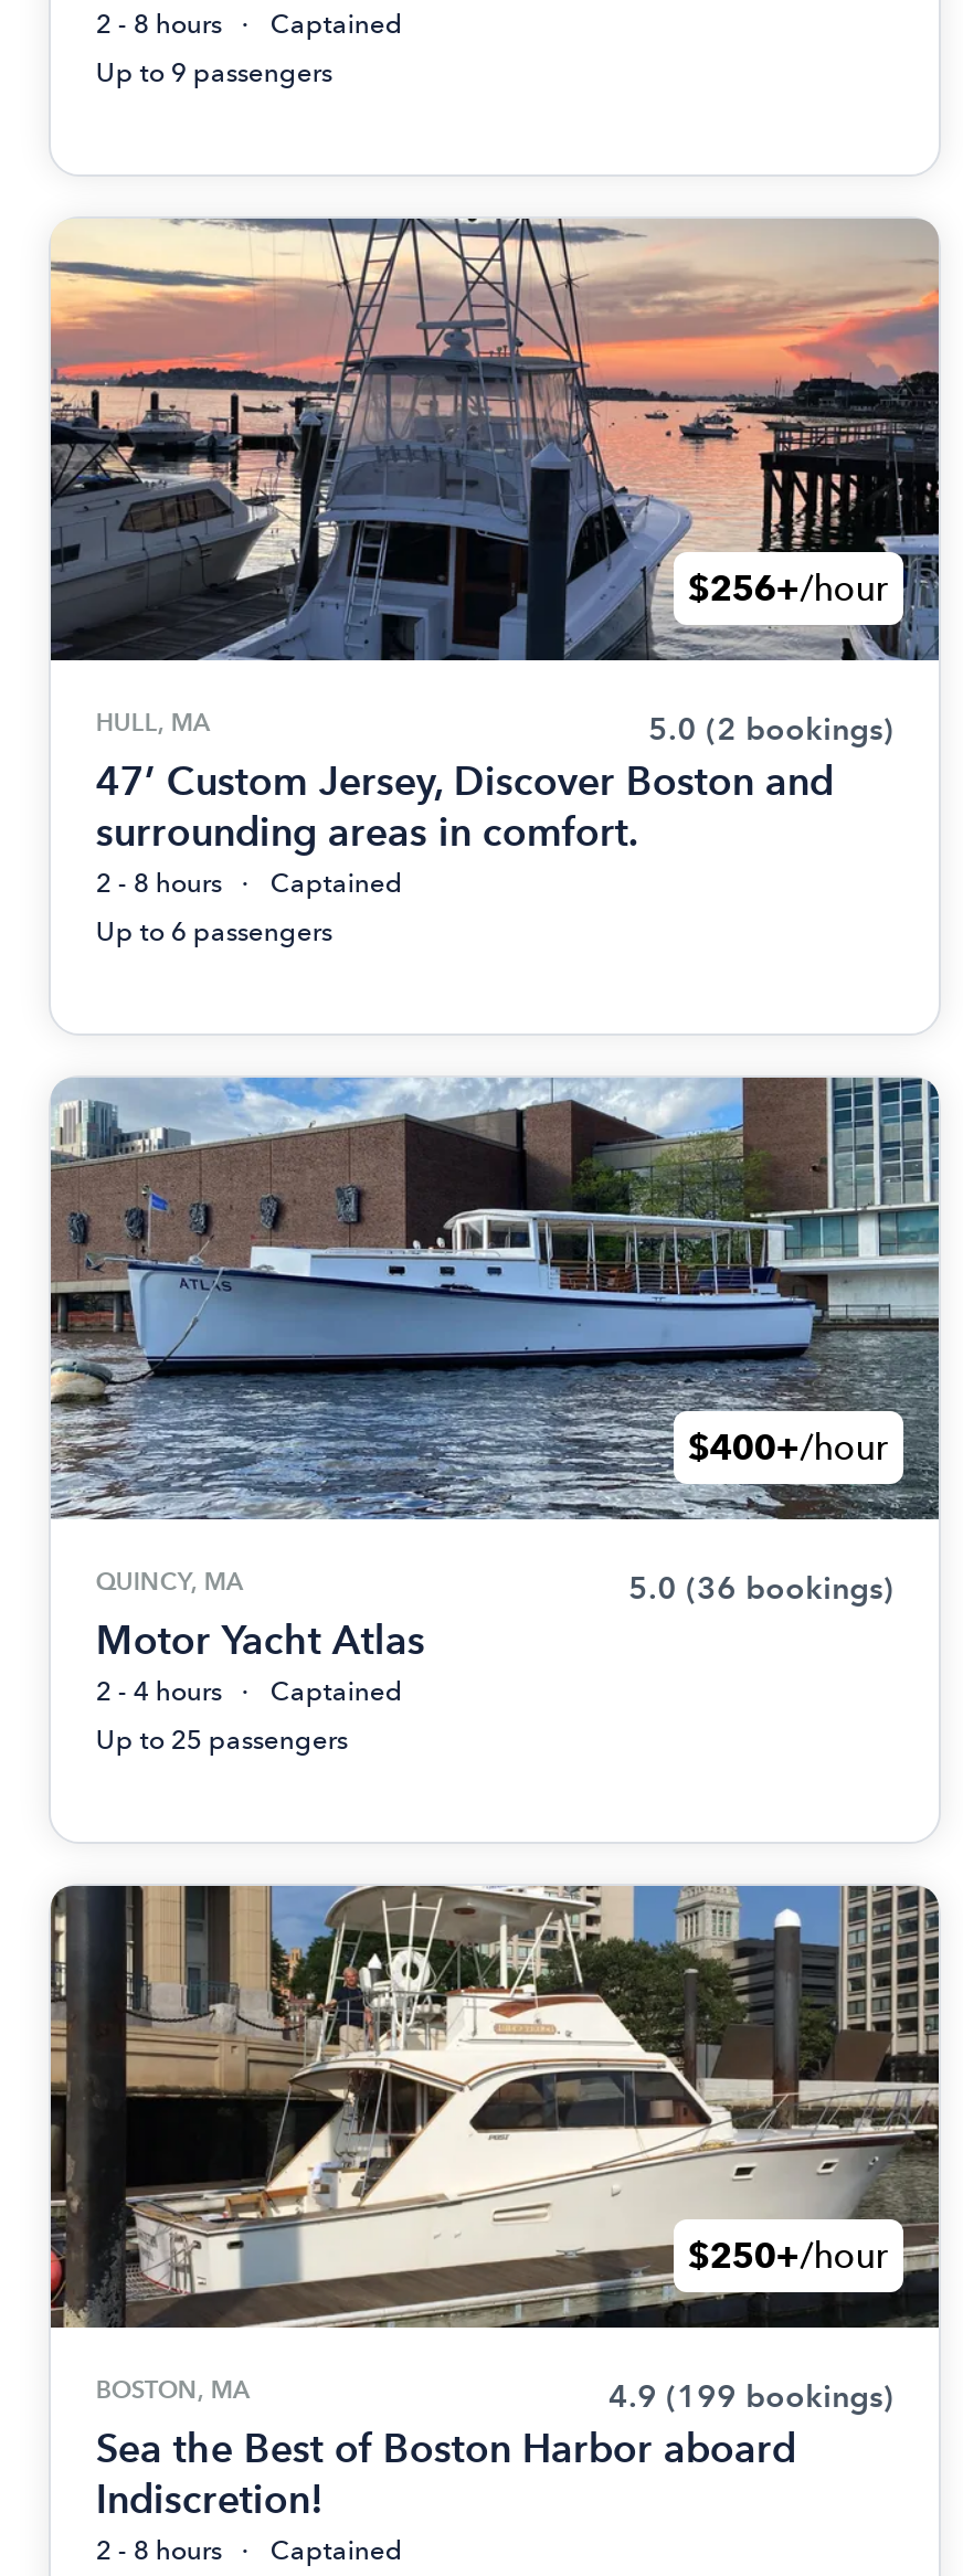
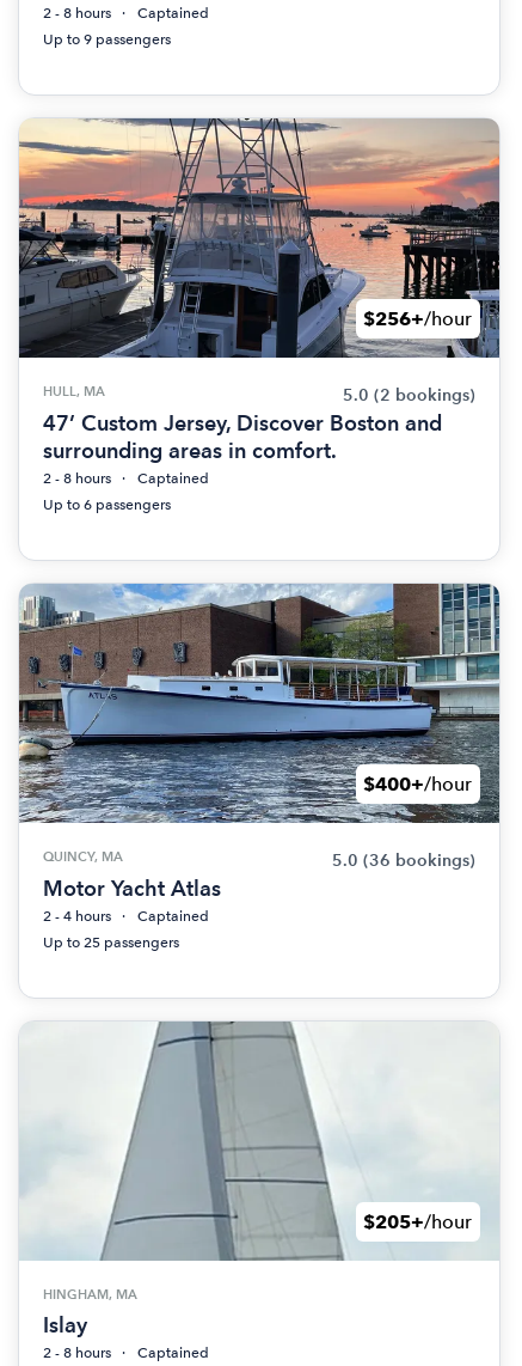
[49,1884,941,2328] [image] | $250+/hour -> [19,1022,499,1261] [image] | $205+/hour
[96,2374,894,2522] BOSTON, MA | 4.9 (199 bookings) | Sea the Best of Boston Harbor aboard | Indiscretion! -> [43,1286,138,1337] HINGHAM, MA | Islay

